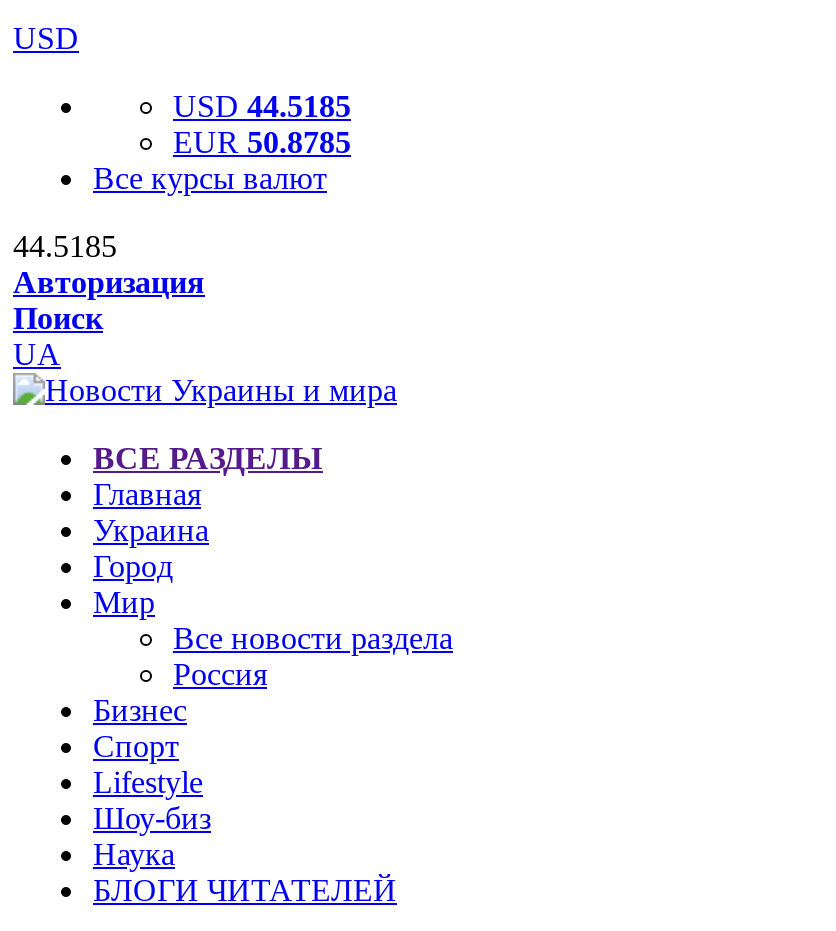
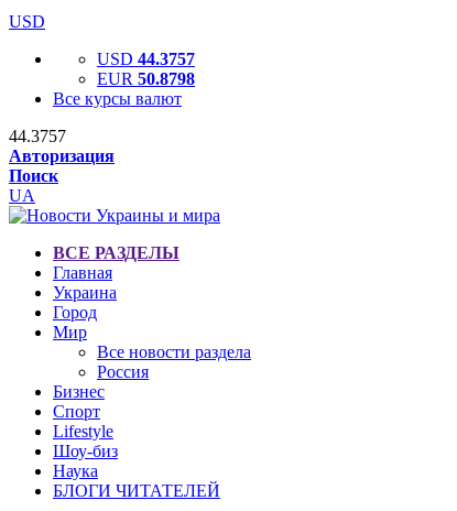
[173,89,351,123] USD 44.5185 -> [97,50,195,68] USD 44.3757
[173,125,351,159] EUR 50.8785 -> [97,69,195,88] EUR 50.8798
[13,229,117,263] 44.5185 -> [9,127,66,145] 44.3757

